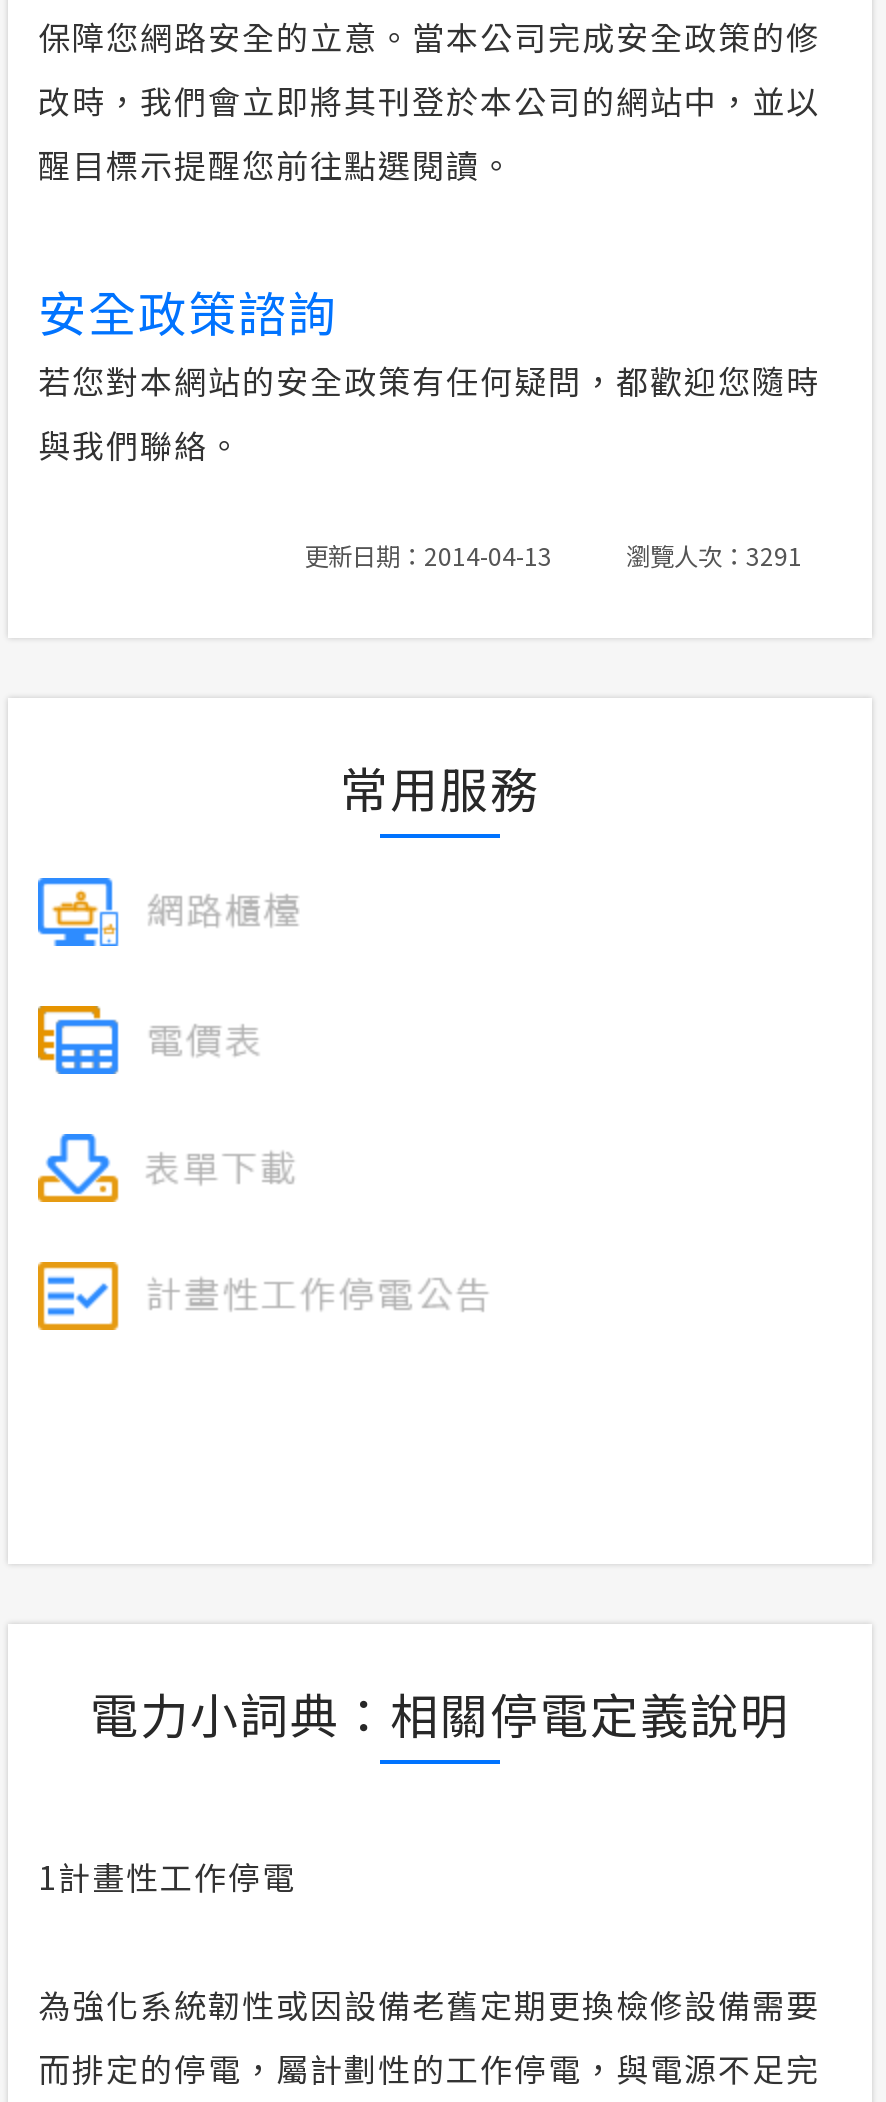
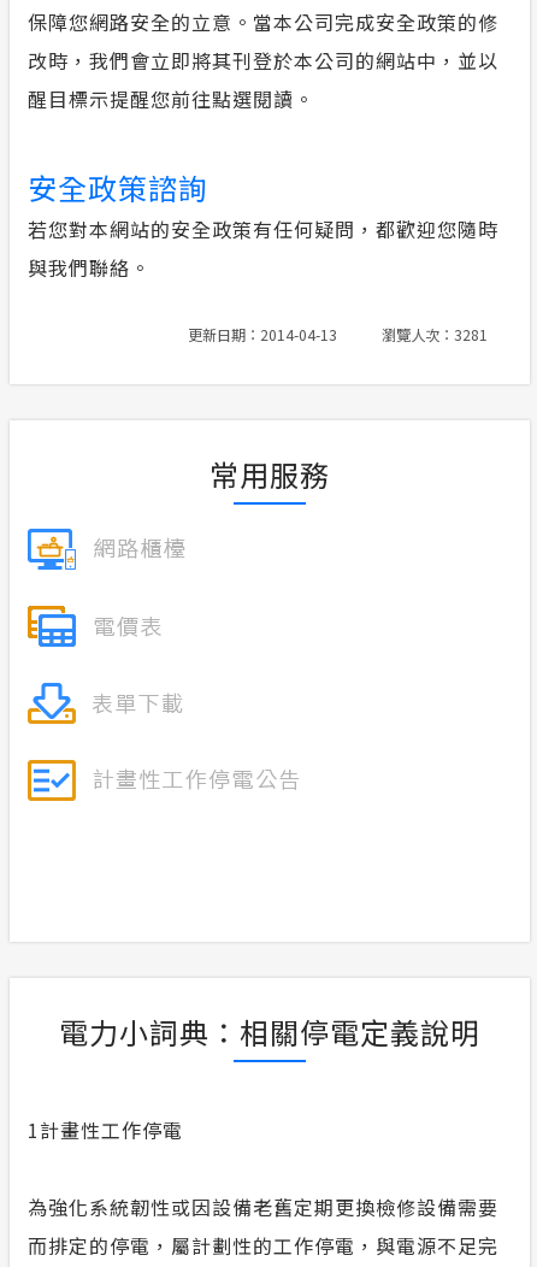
[626,538,802,574] 瀏覽人次：3291 -> [382,324,488,346] 瀏覽人次：3281

